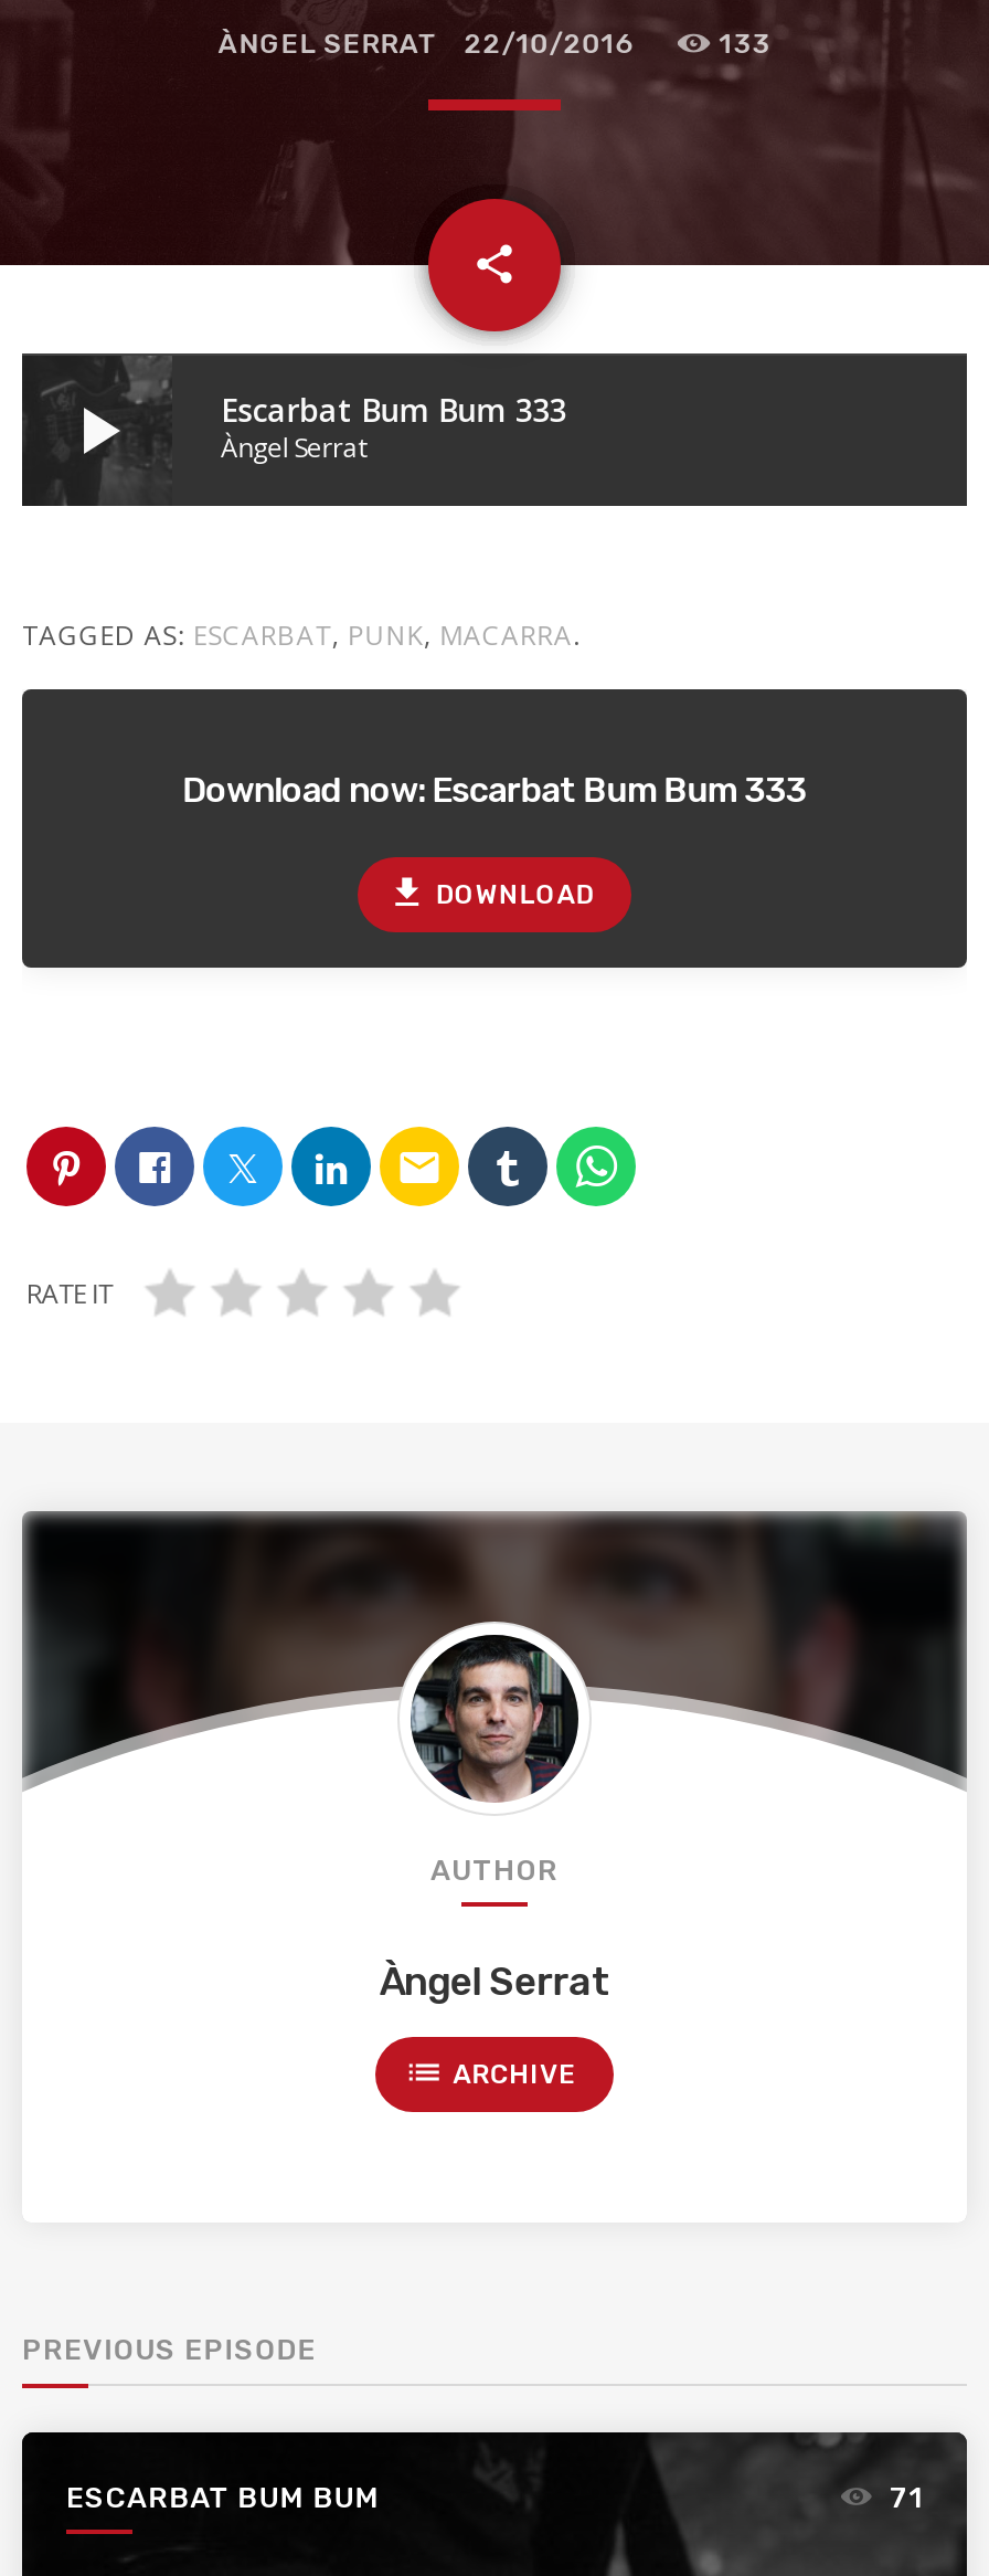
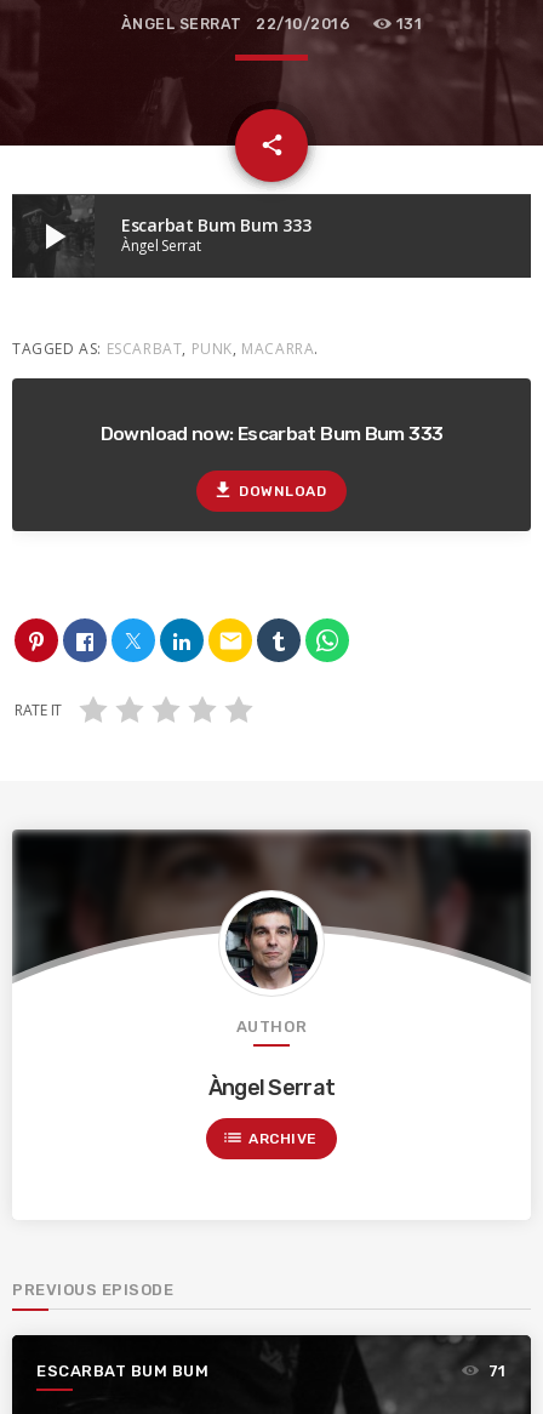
[711,26,771,59] 133 -> [392,14,422,32] 131

